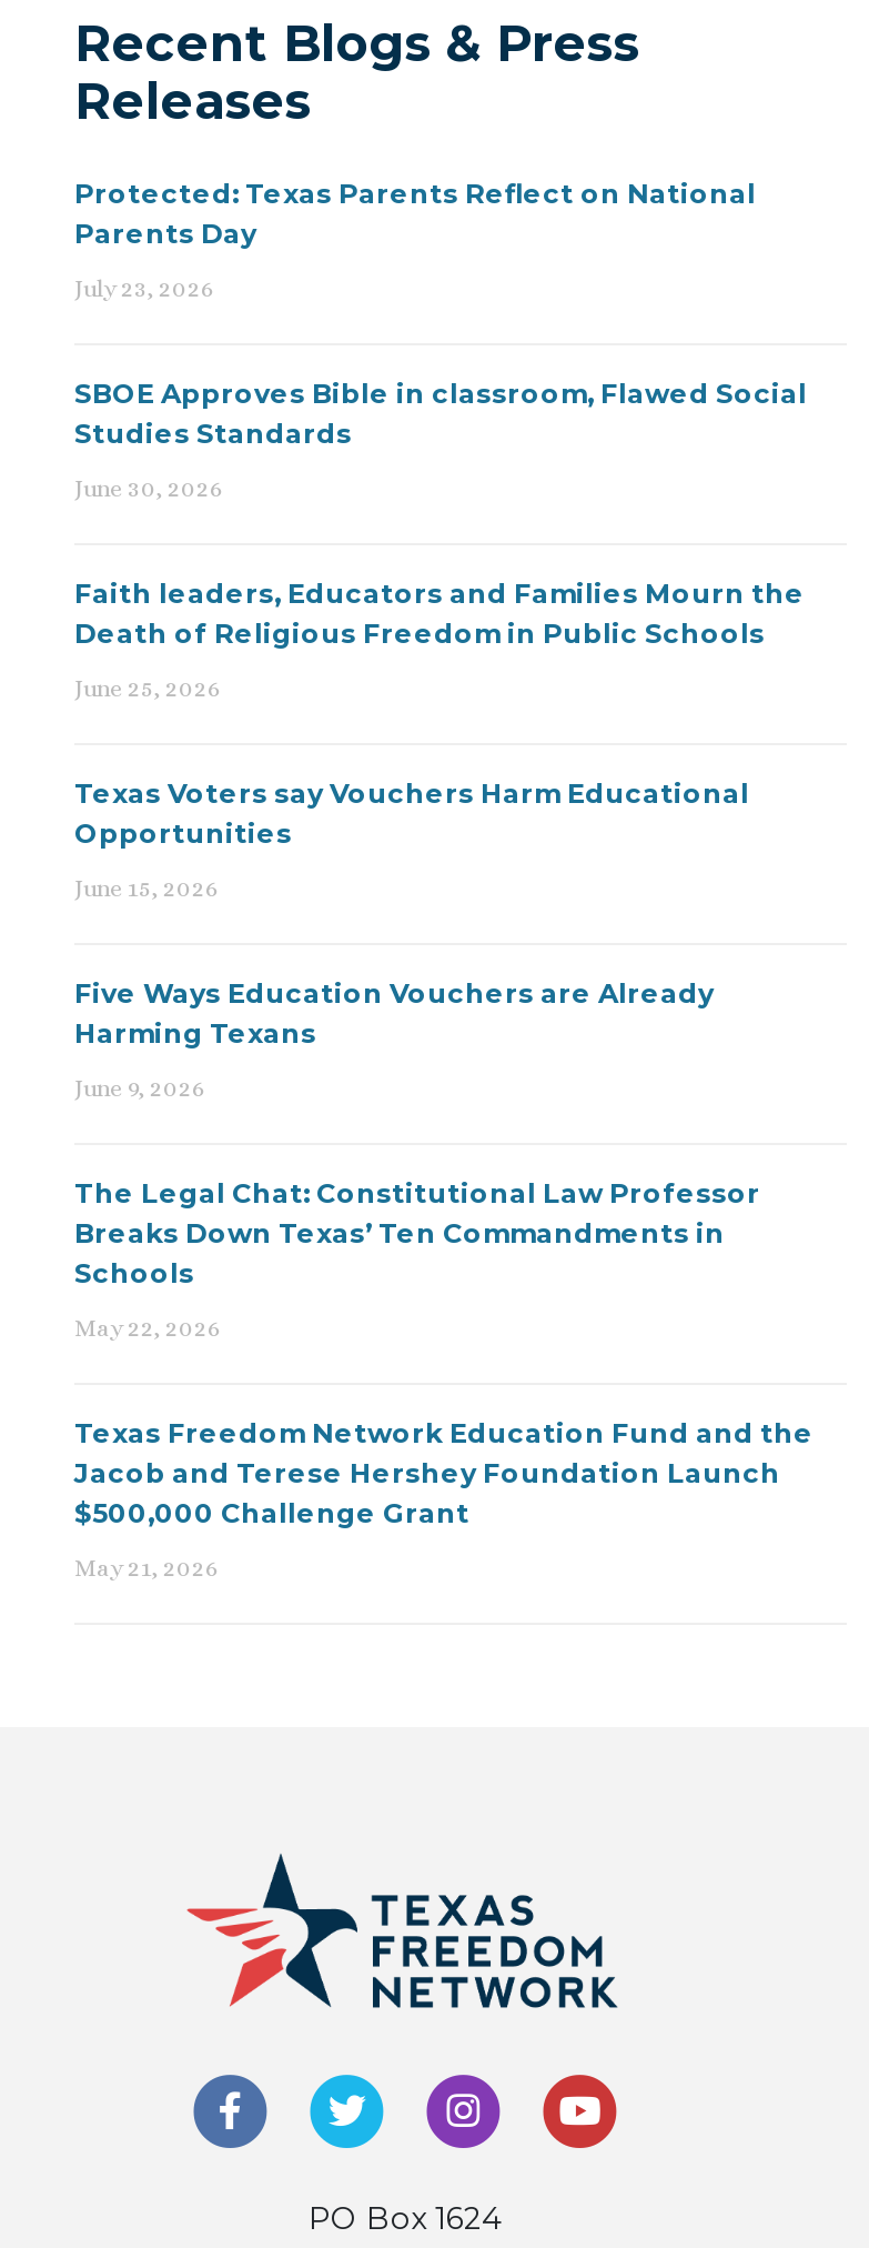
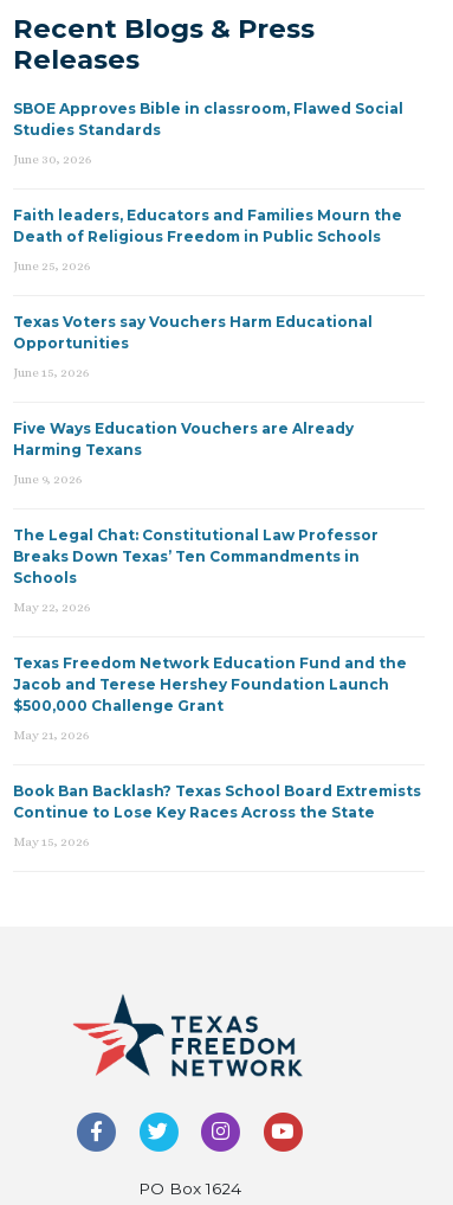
[74,177,756,303] Protected: Texas Parents Reflect on National | Parents Day | July 23, 2026 -> none
moved [74,377,814,1583] -> [13,100,407,743]: SBOE Approves Bible in classroom, Flawed Social | Studies Standards | June 30, 2026 | ... | $500,000 Challenge Grant | May 21, 2026
none -> [13,782,421,850] Book Ban Backlash? Texas School Board Extremists | Continue to Lose Key Races Across the State | May 15, 2026

